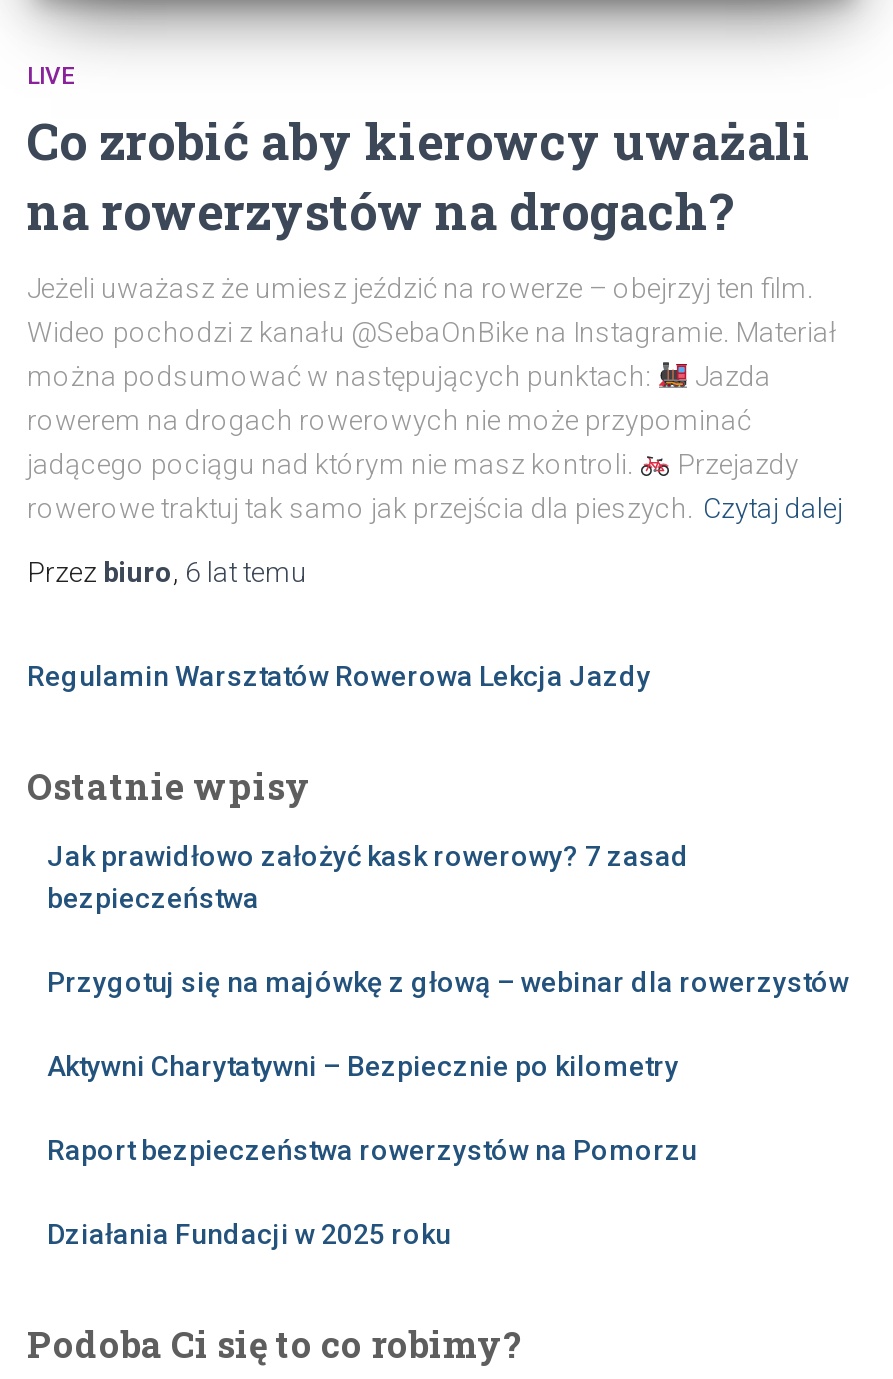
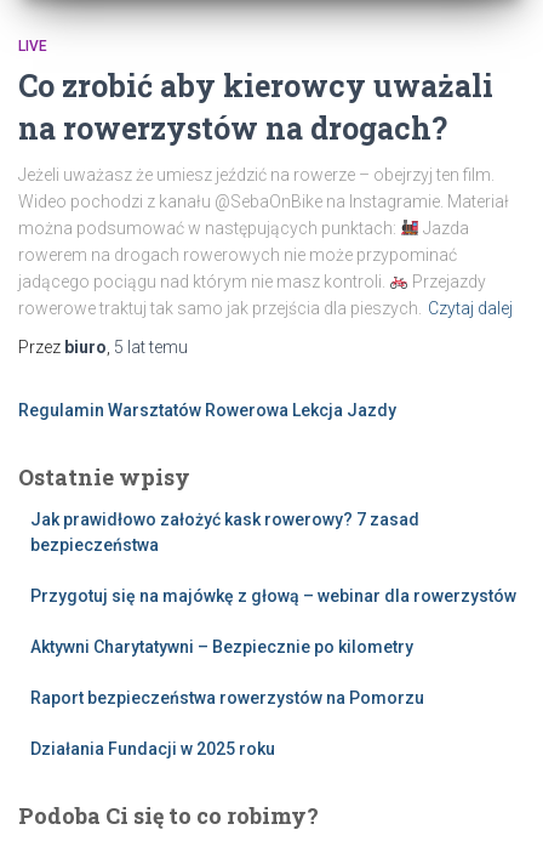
[27,555,307,587] Przez biuro, 6 lat temu -> [18,337,188,356] Przez biuro, 5 lat temu

